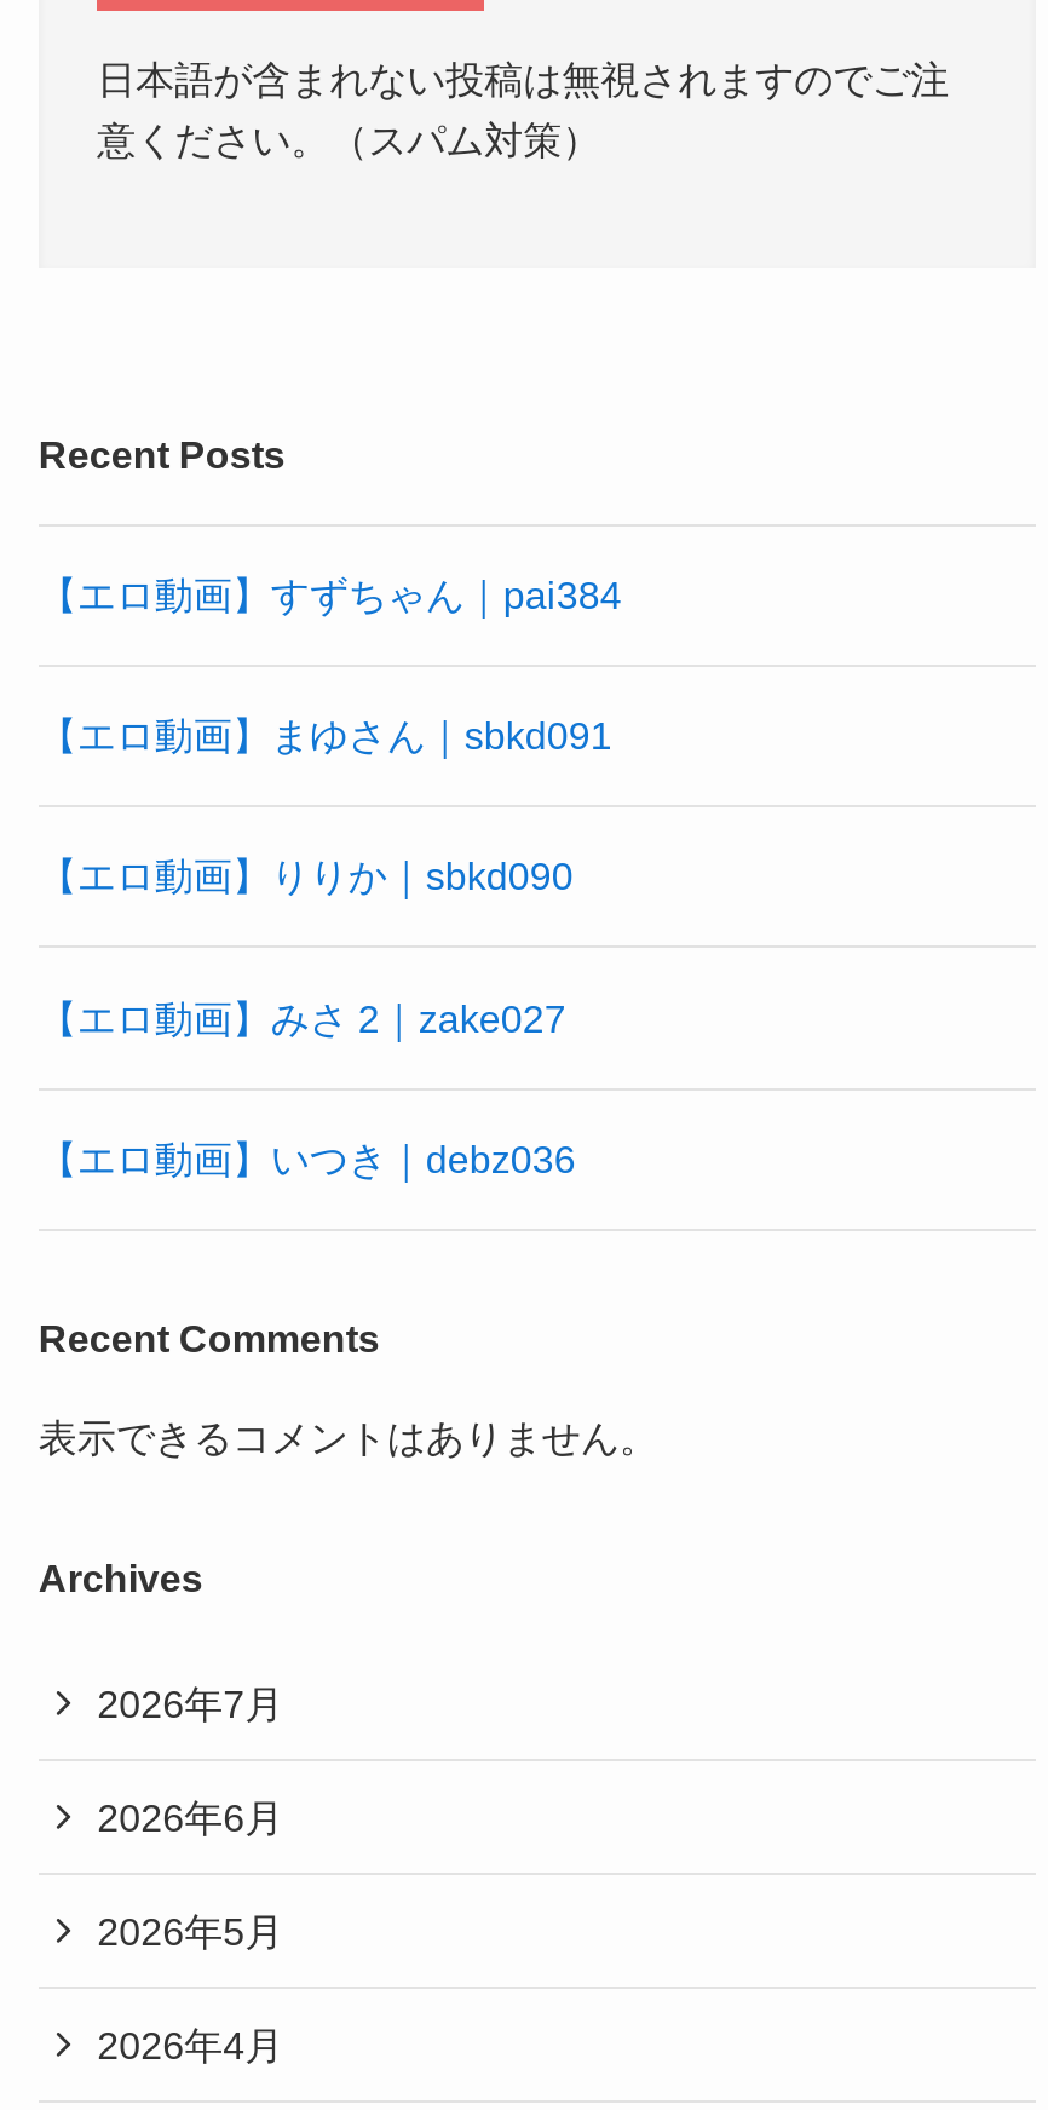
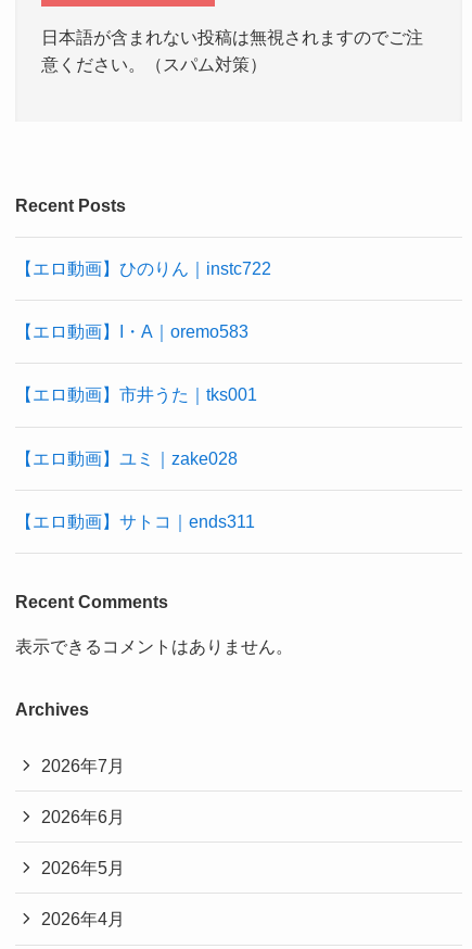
[38,572,622,616] 【エロ動画】すずちゃん｜pai384 -> [15,258,271,278] 【エロ動画】ひのりん｜instc722
[38,713,612,757] 【エロ動画】まゆさん｜sbkd091 -> [15,322,248,341] 【エロ動画】I・A｜oremo583
[38,854,573,898] 【エロ動画】りりか｜sbkd090 -> [15,385,257,404] 【エロ動画】市井うた｜tks001
[38,995,566,1039] 【エロ動画】みさ 2｜zake027 -> [15,448,238,468] 【エロ動画】ユミ｜zake028
[38,1136,576,1180] 【エロ動画】いつき｜debz036 -> [15,511,255,531] 【エロ動画】サトコ｜ends311

